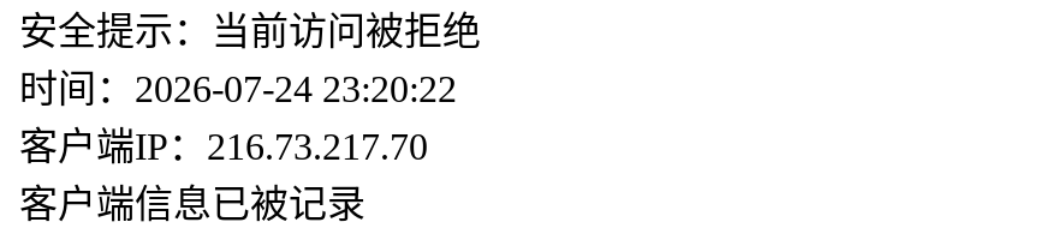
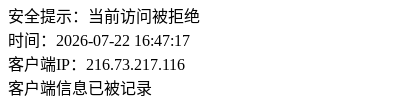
[19,68,457,109] 时间：2026-07-24 23:20:22 -> [8,32,190,49] 时间：2026-07-22 16:47:17
[19,126,428,167] 客户端IP：216.73.217.70 -> [8,56,185,73] 客户端IP：216.73.217.116

